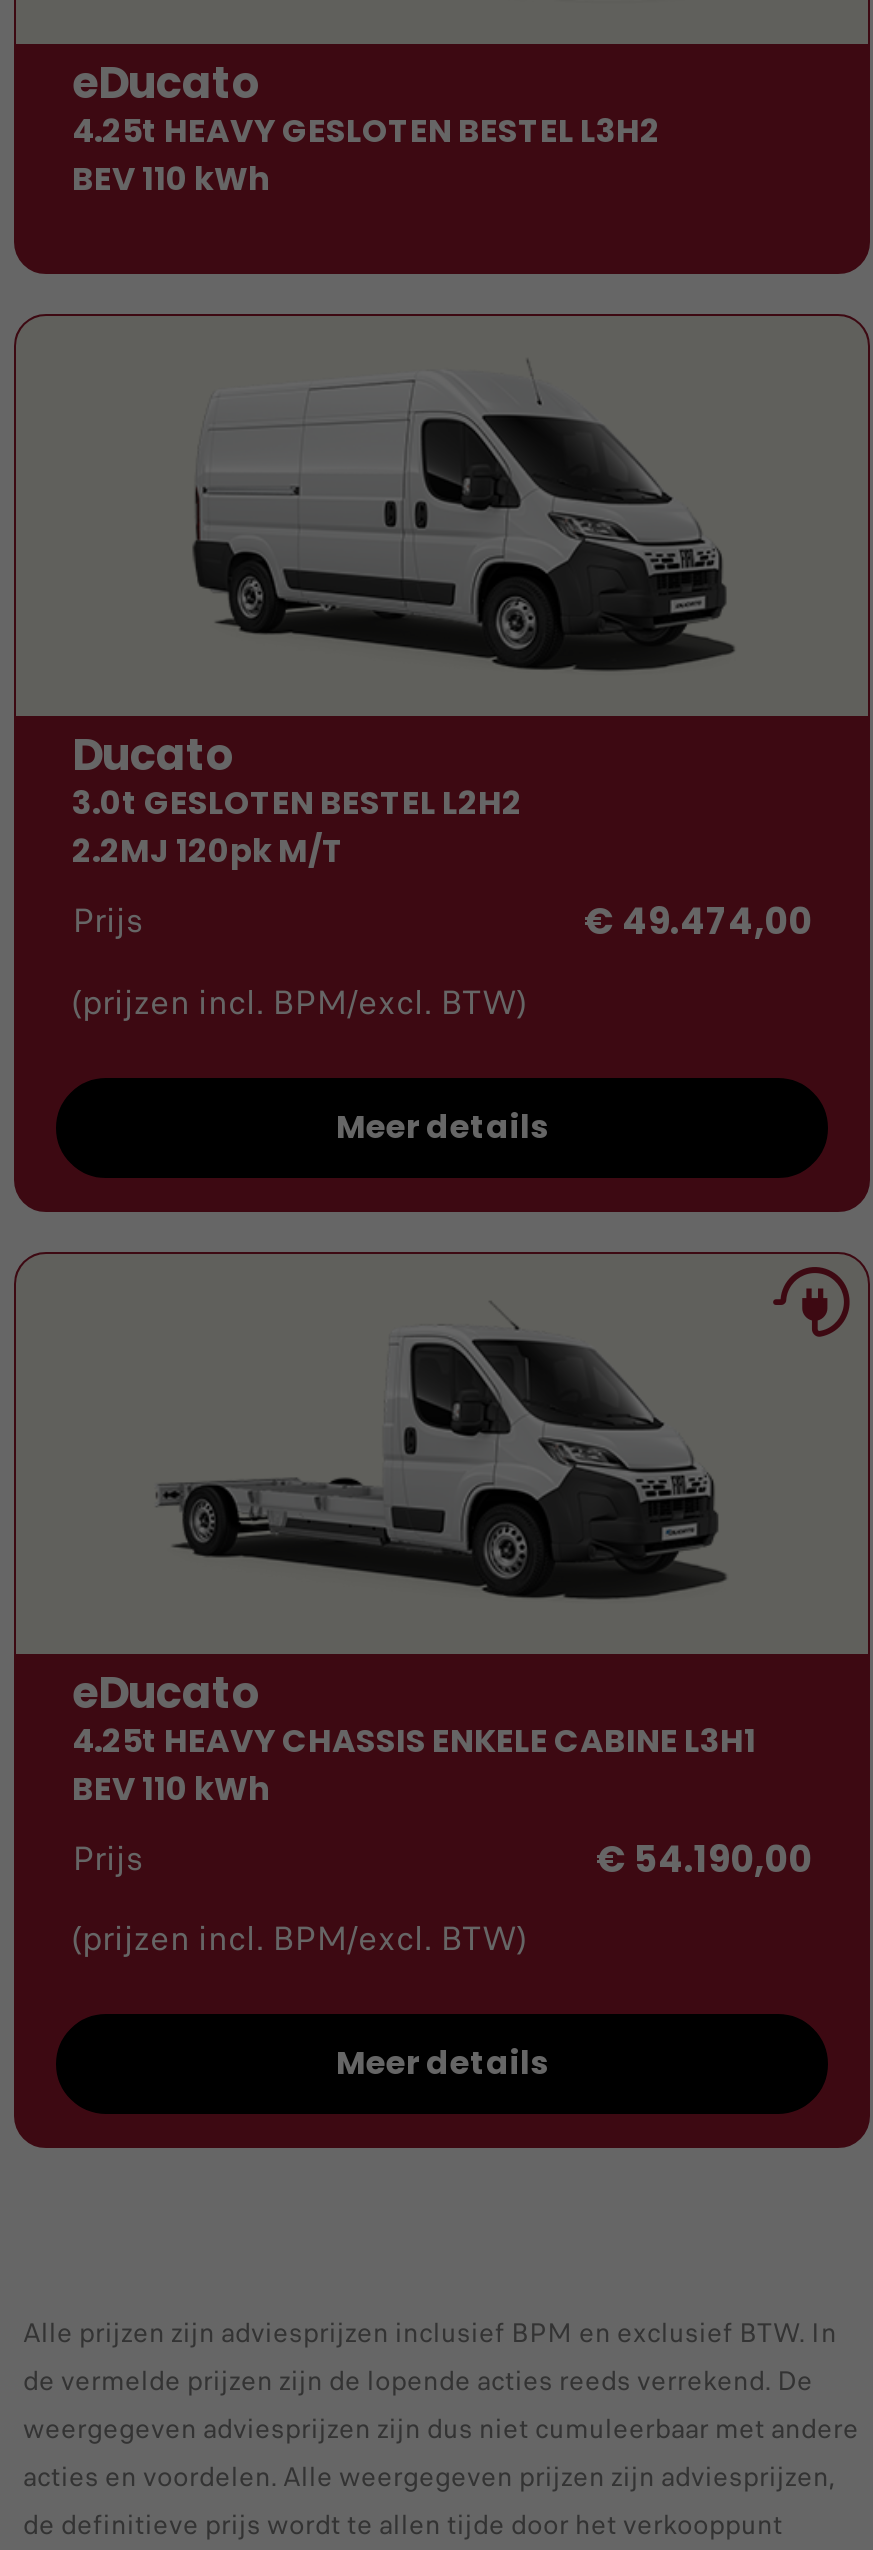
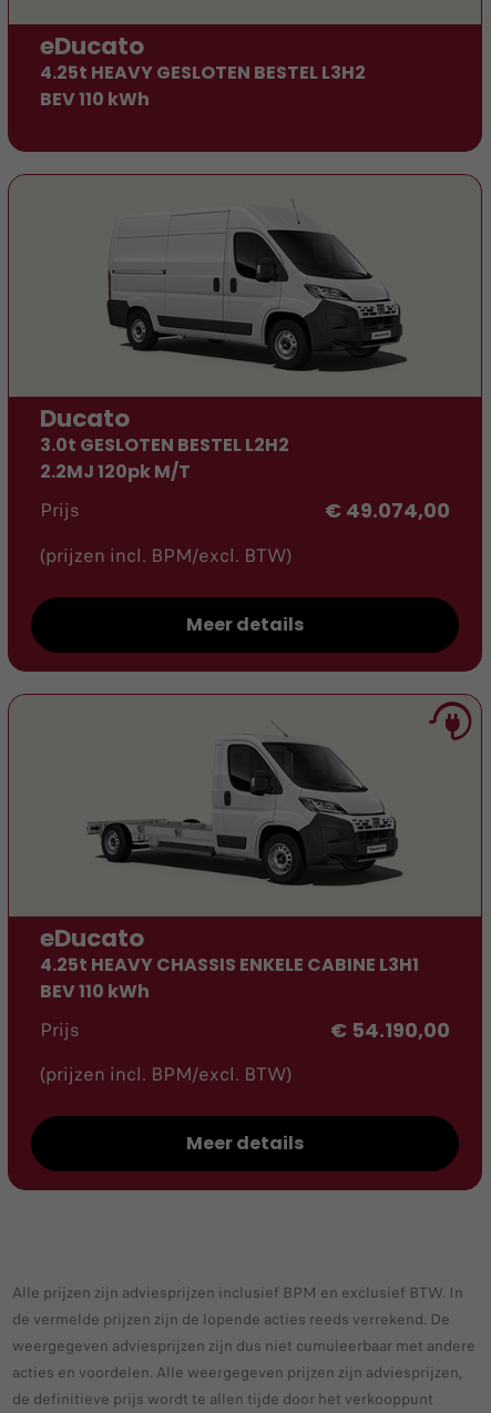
[584,897,812,947] € 49.474,00 -> [325,497,450,525] € 49.074,00

